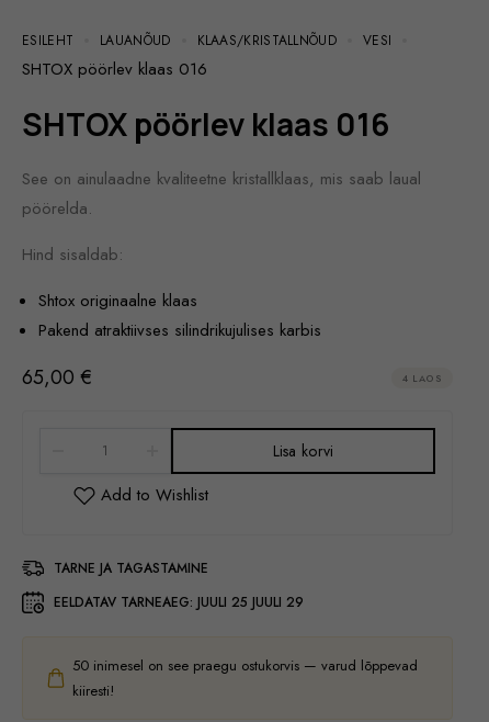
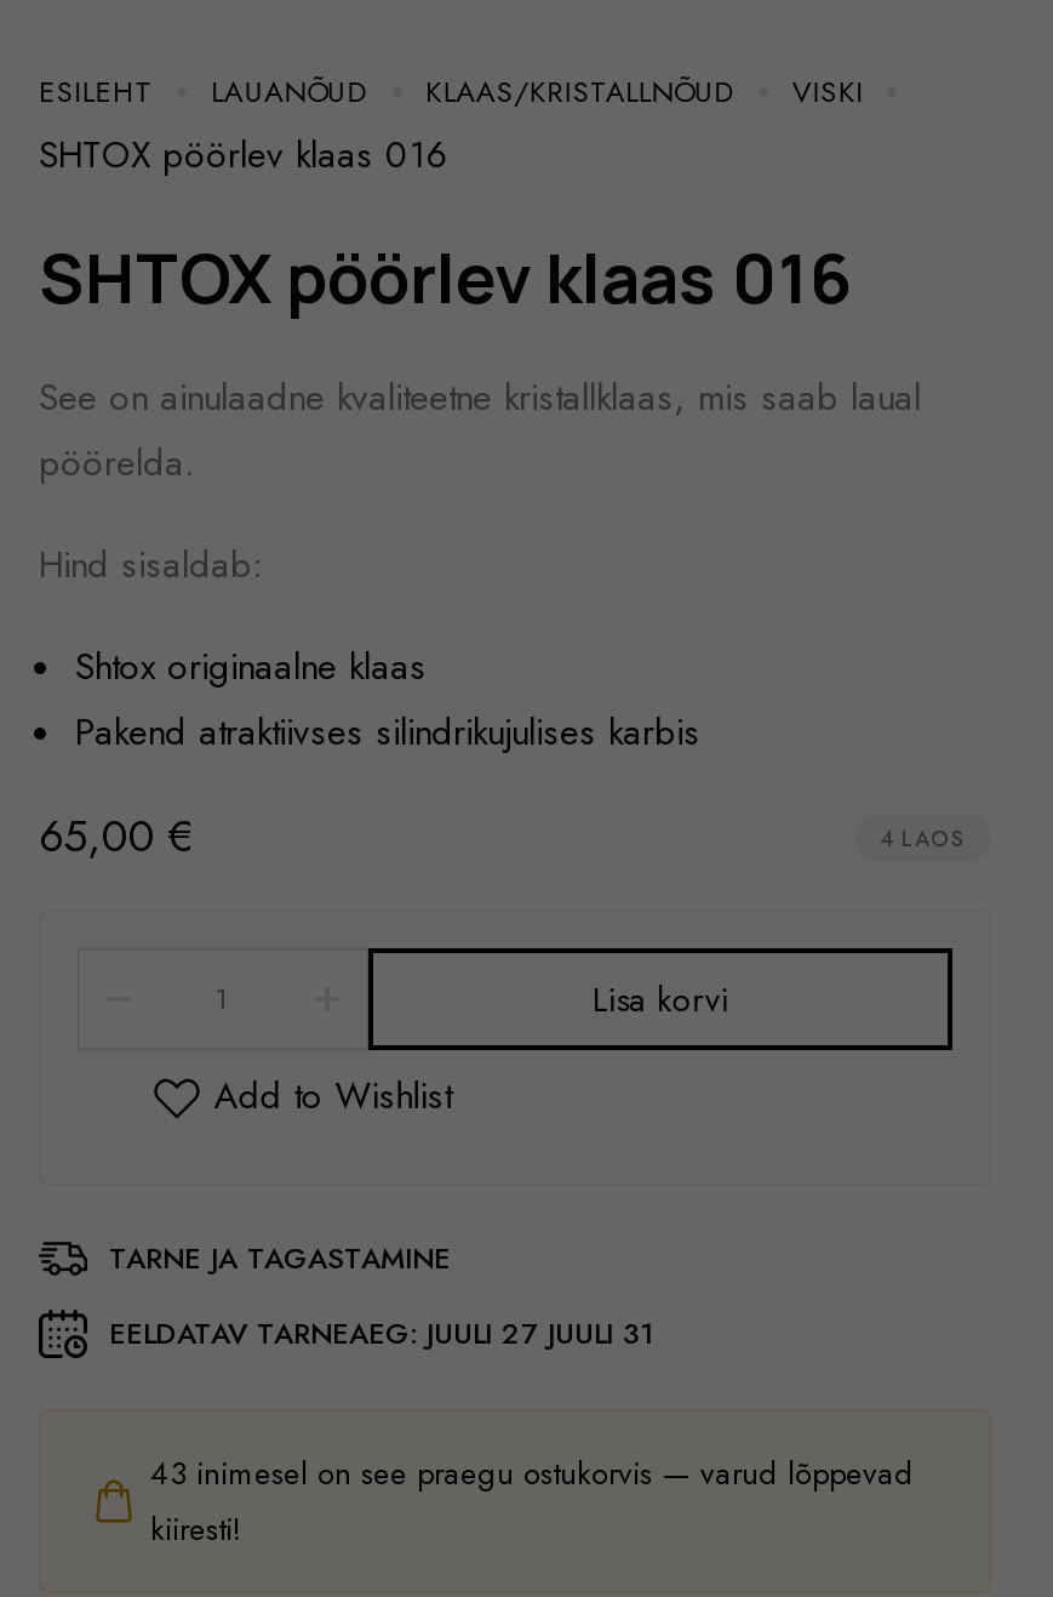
[363,30,392,50] VESI -> [792,69,864,113] VISKI
[54,592,304,612] EELDATAV TARNEAEG: JUULI 25 JUULI 29 -> [109,1311,654,1355] EELDATAV TARNEAEG: JUULI 27 JUULI 31
[72,655,418,675] 50 inimesel on see praegu ostukorvis — varud lõppevad -> [150,1449,914,1495] 43 inimesel on see praegu ostukorvis — varud lõppevad

